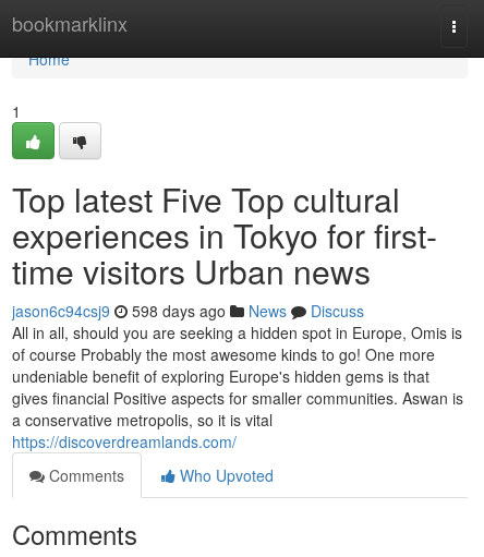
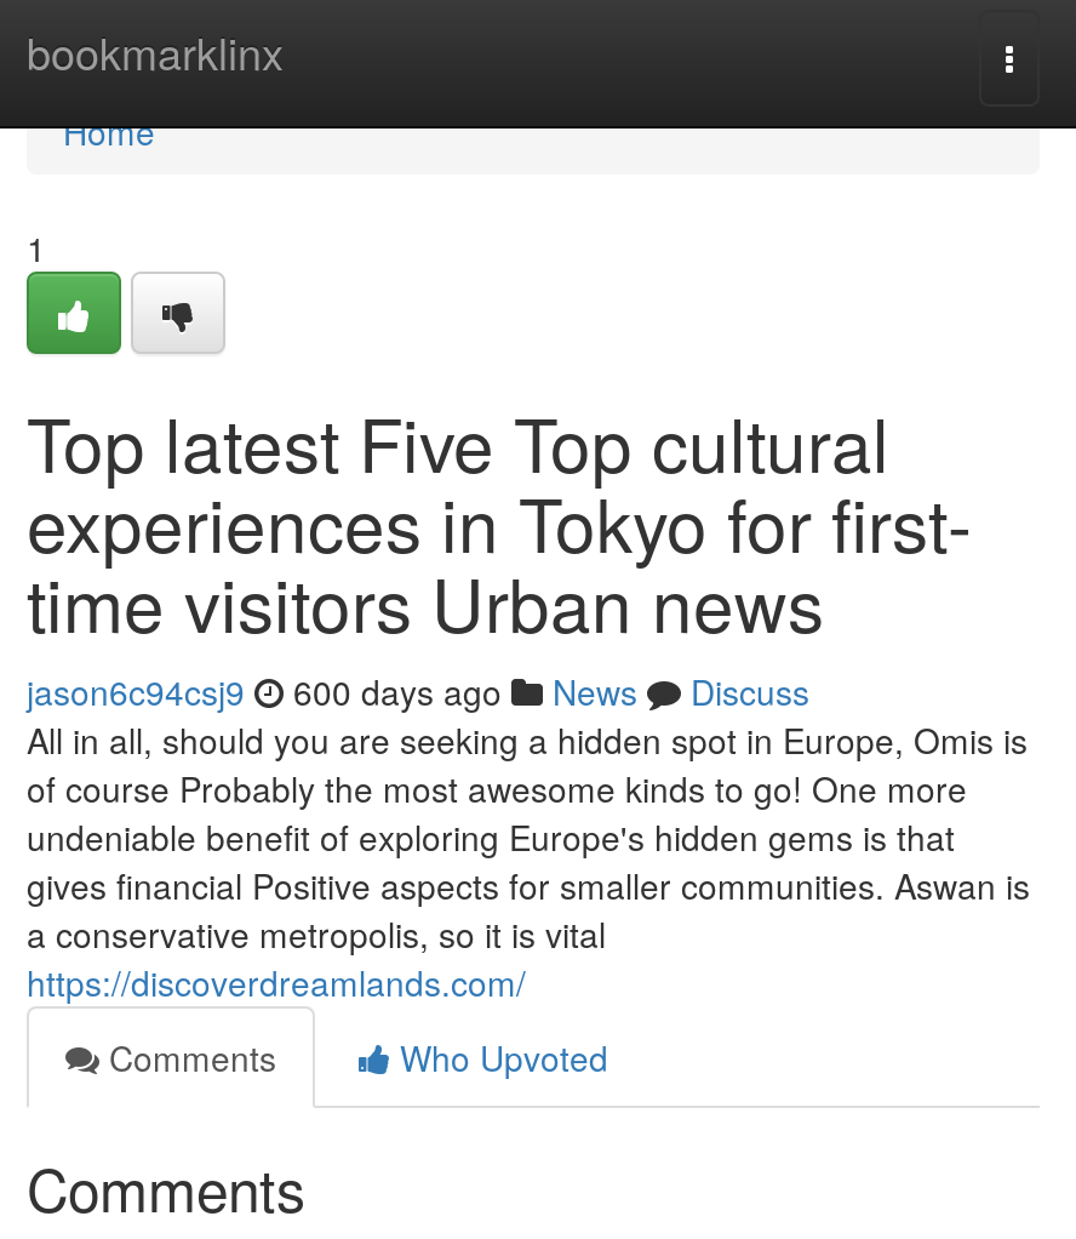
[12,300,364,322] jason6c94csj9 598 days ago News Discuss -> [27,667,809,715] jason6c94csj9 600 days ago News Discuss

